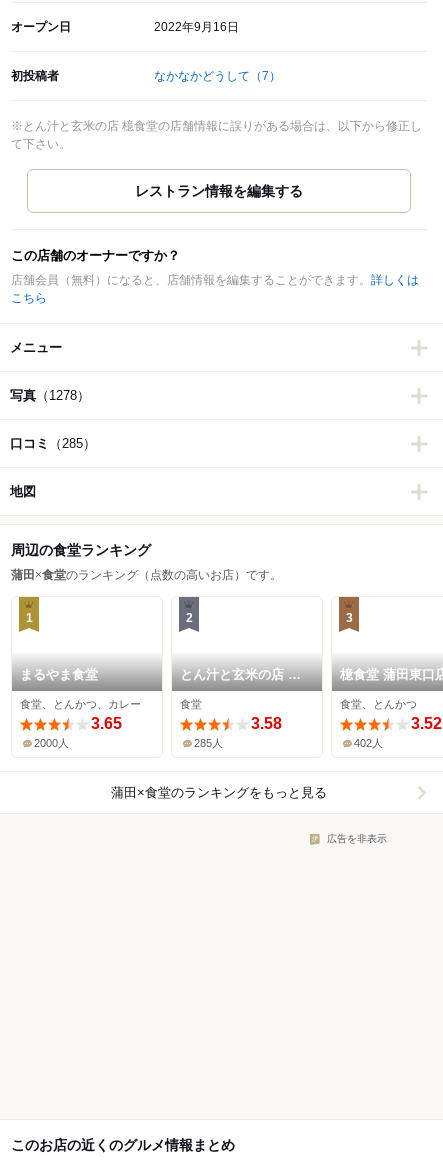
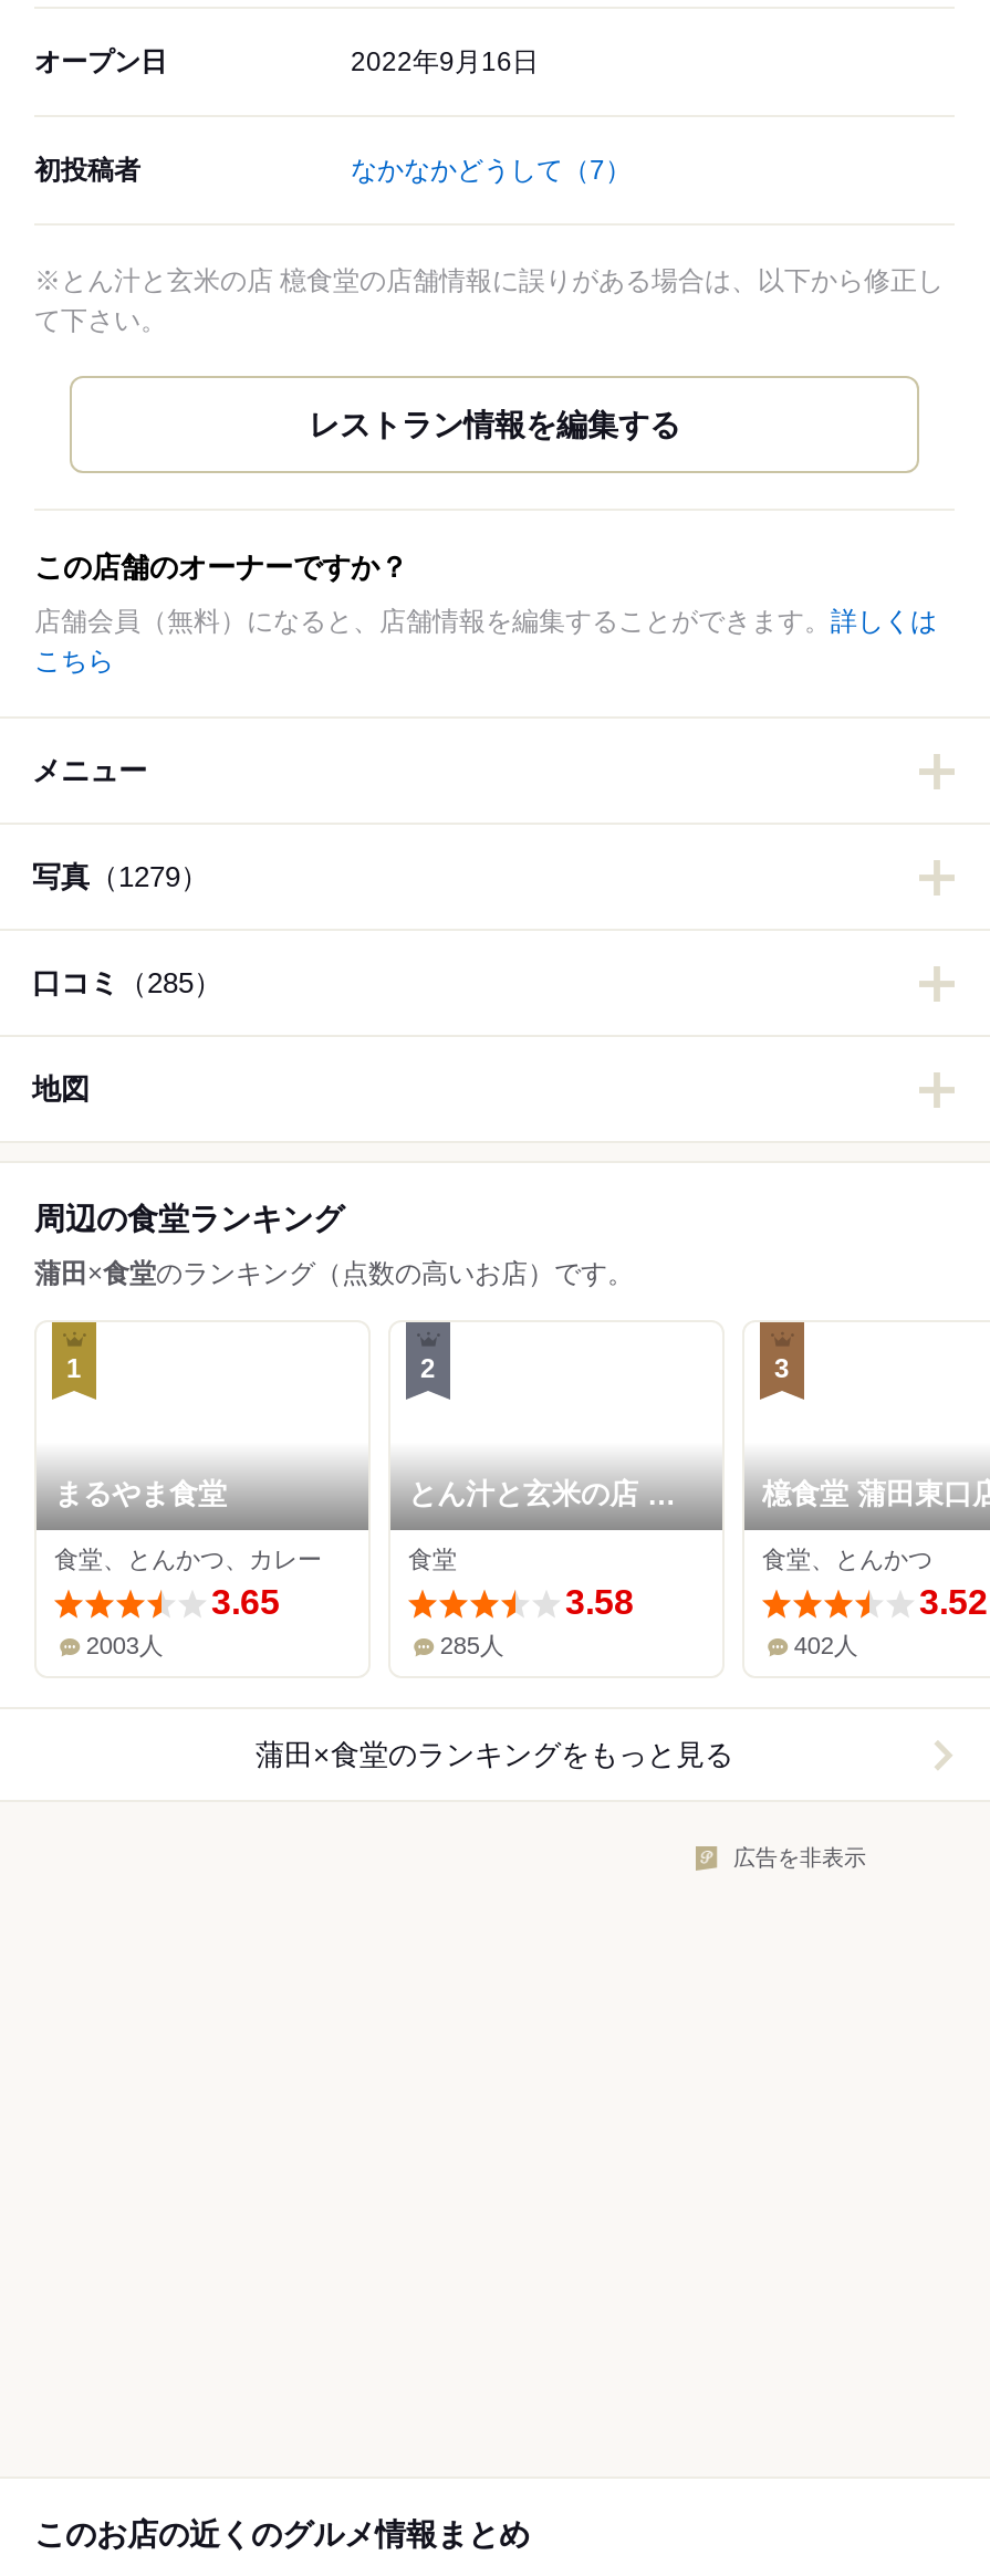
[10,388,90,403] 写真（1278） -> [32,861,209,894] 写真（1279）
[34,737,69,749] 2000人 -> [86,1632,163,1659] 2003人

